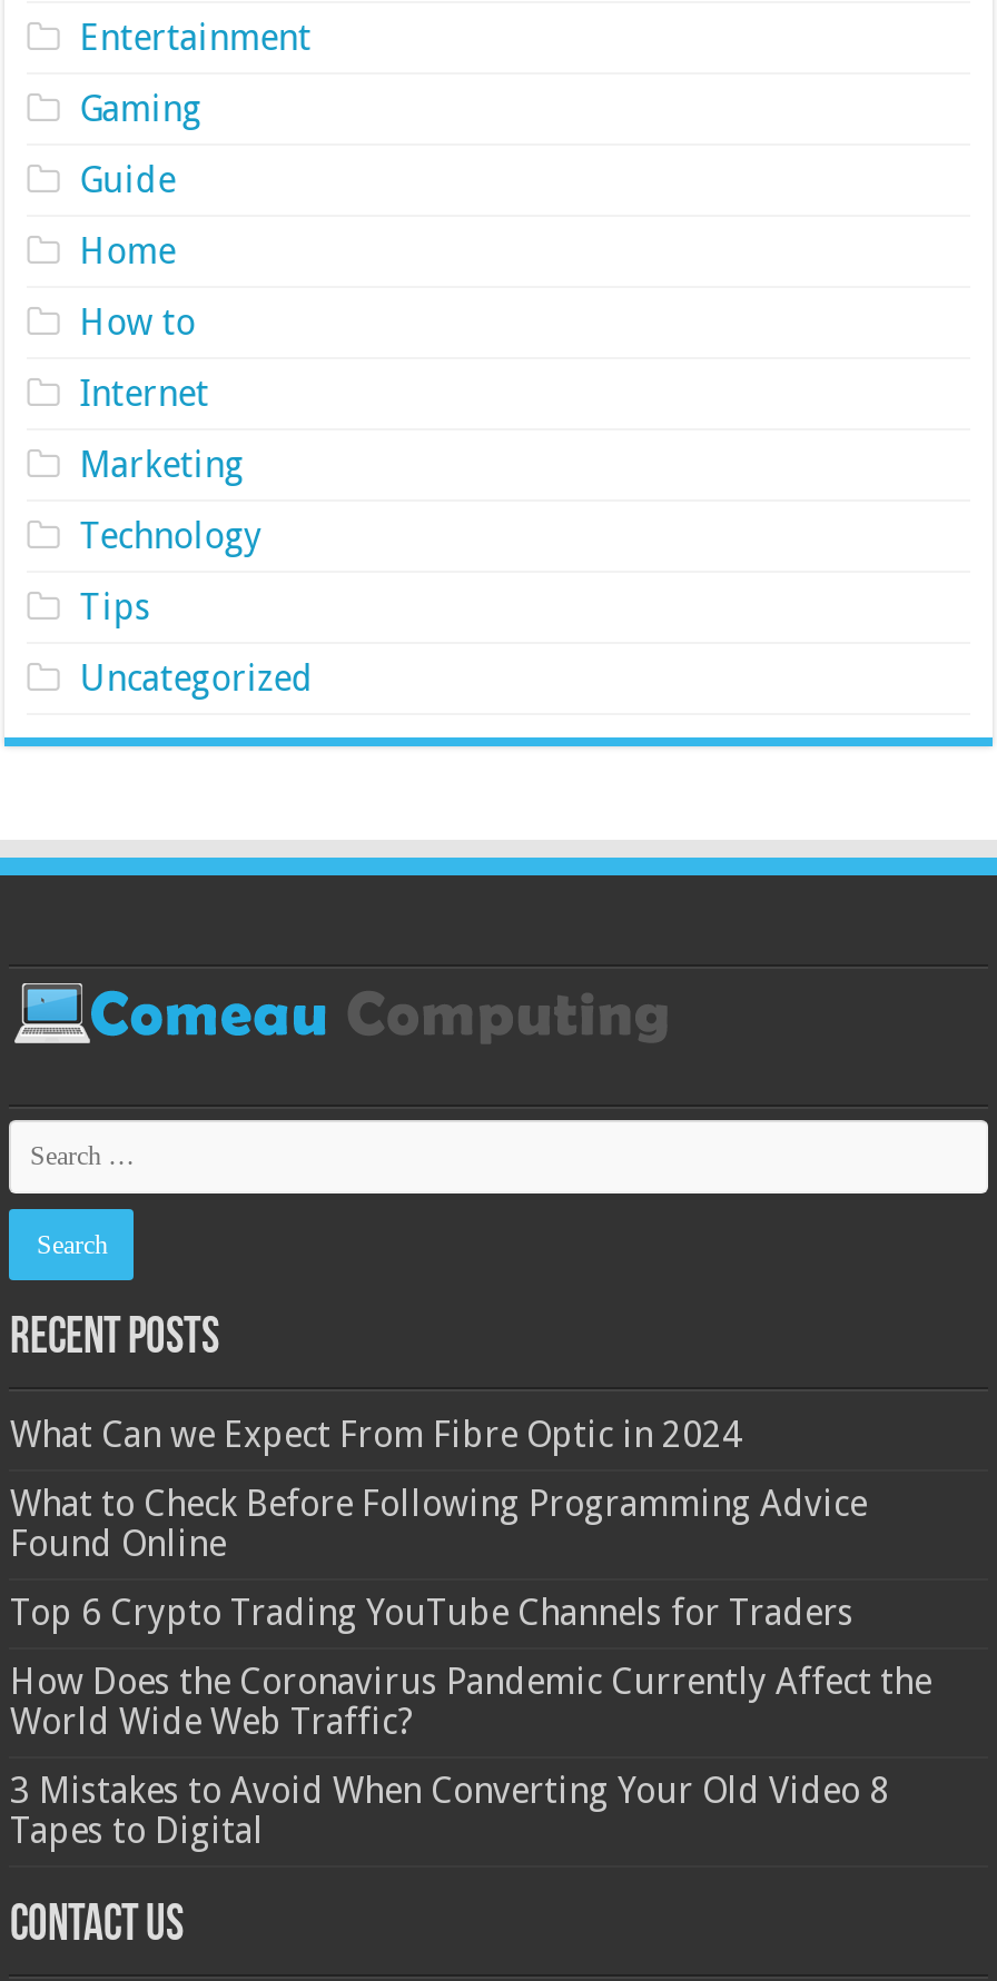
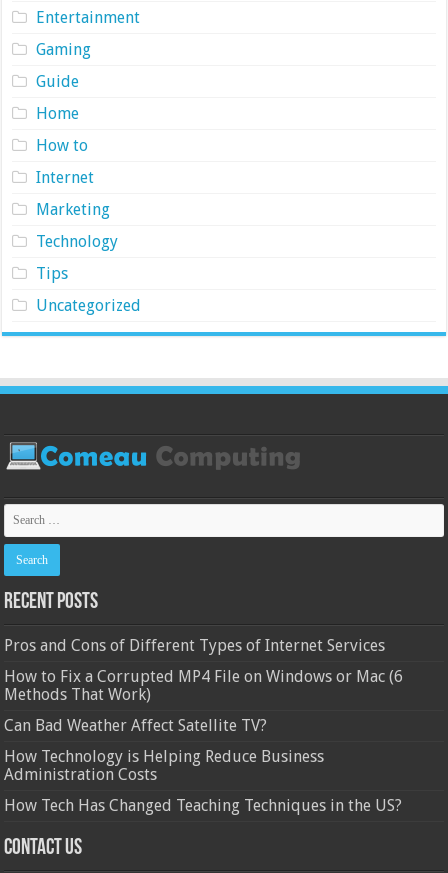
[10,1414,742,1456] What Can we Expect From Fibre Optic in 2024 -> [4,636,385,655] Pros and Cons of Different Types of Internet Services
[10,1483,867,1565] What to Check Before Following Programming Advice | Found Online -> [4,667,403,704] How to Fix a Corrupted MP4 File on Windows or Mac (6 | Methods That Work)
[10,1592,853,1634] Top 6 Crypto Trading YouTube Channels for Traders -> [4,716,267,735] Can Bad Weather Affect Satellite TV?
[10,1661,931,1743] How Does the Coronavirus Pandemic Currently Affect the | World Wide Web Traffic? -> [4,747,324,784] How Technology is Helping Reduce Business | Administration Costs
[10,1770,889,1852] 3 Mistakes to Avoid When Converting Your Old Video 8 | Tapes to Digital -> [4,796,402,815] How Tech Has Changed Teaching Techniques in the US?

